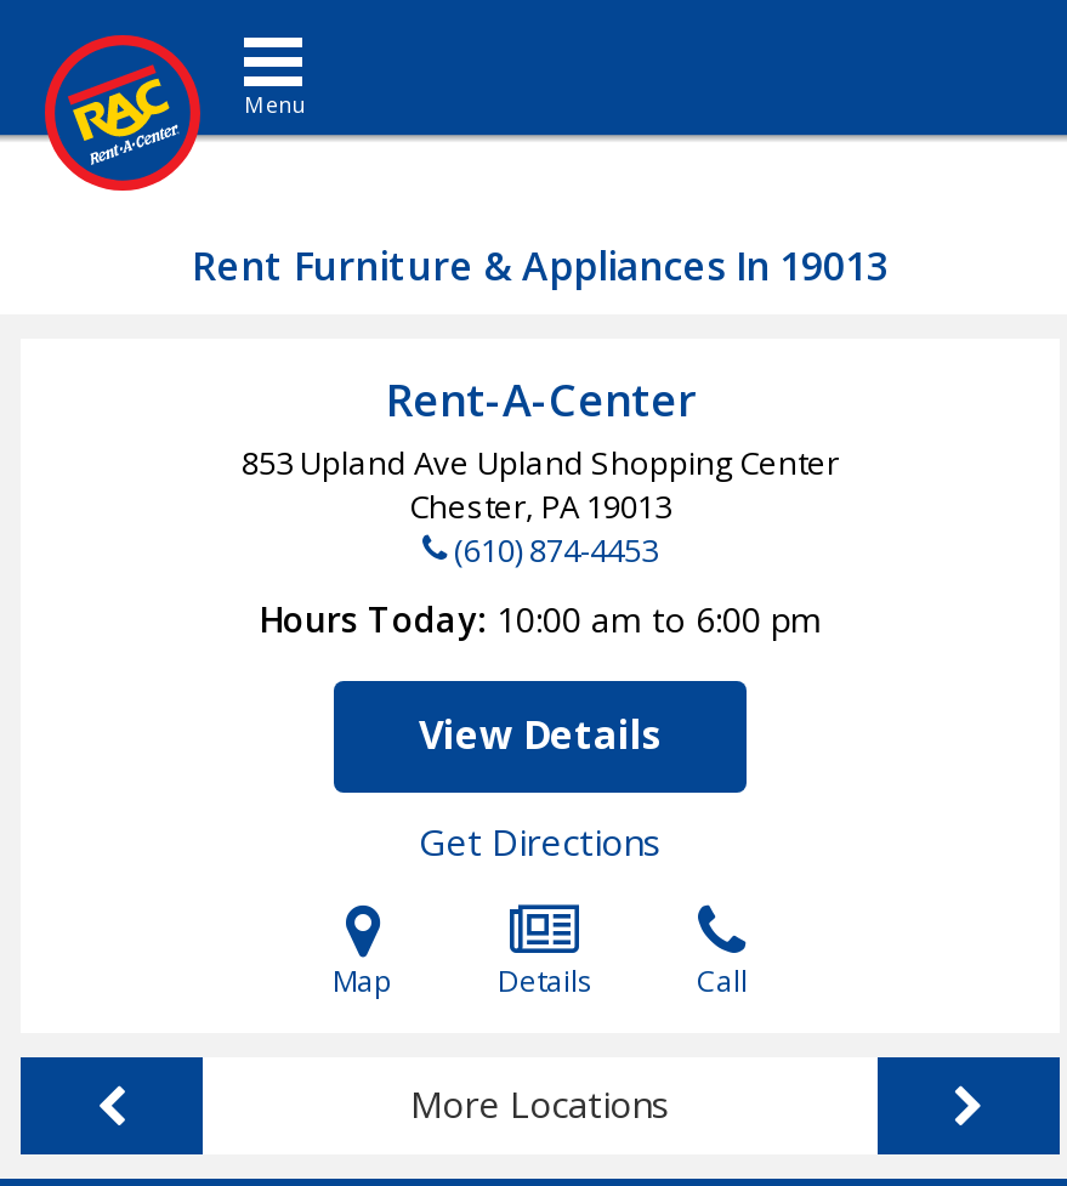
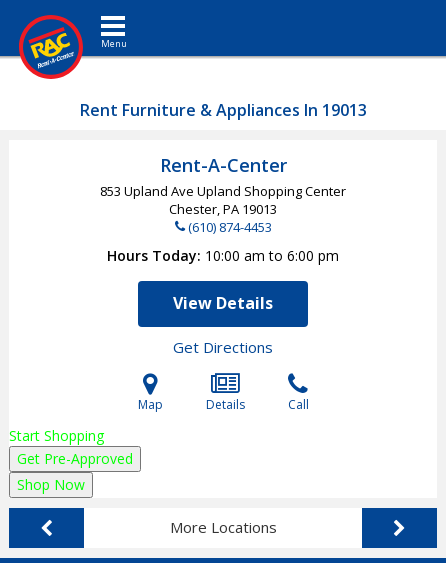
none -> [9,426,133,494] Start Shopping | Get Pre-Approved | Shop Now

